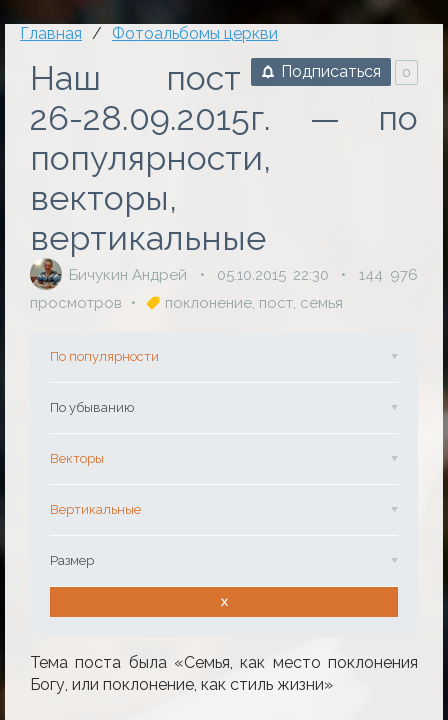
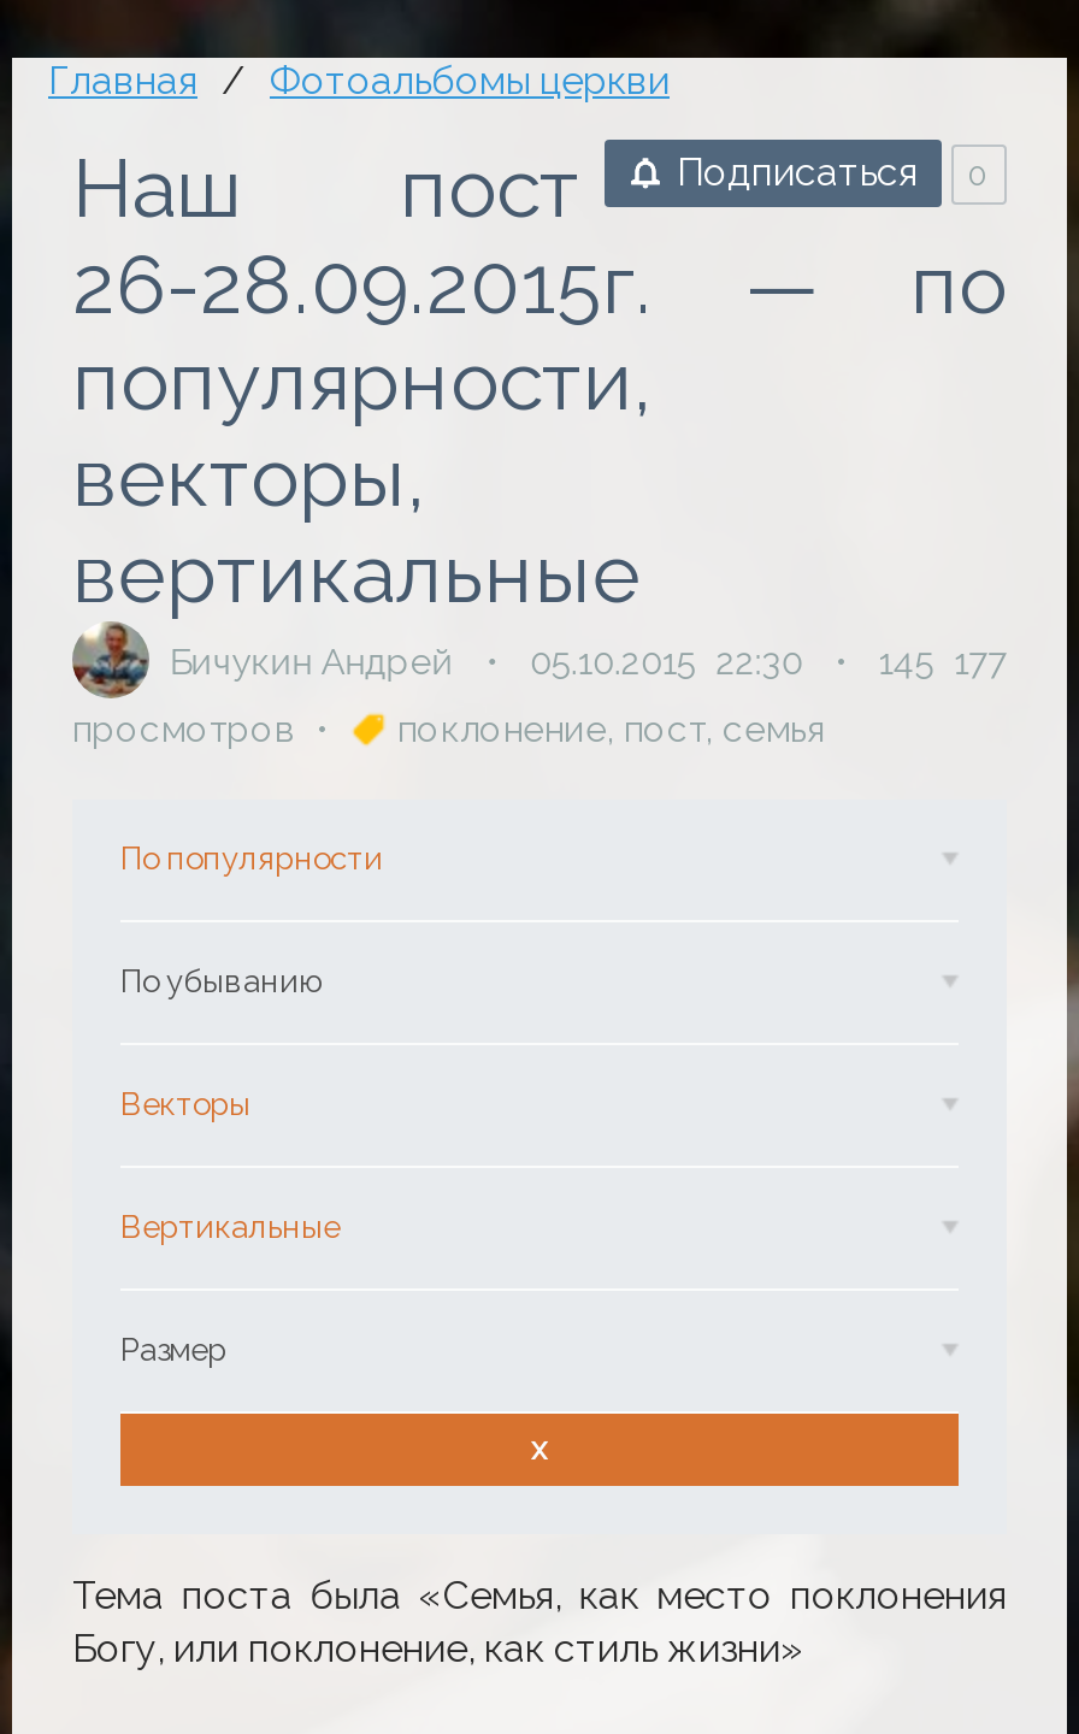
[69,266,418,284] Бичукин Андрей 05.10.2015 22:30 144 976 -> [169,640,1007,684] Бичукин Андрей 05.10.2015 22:30 145 177

